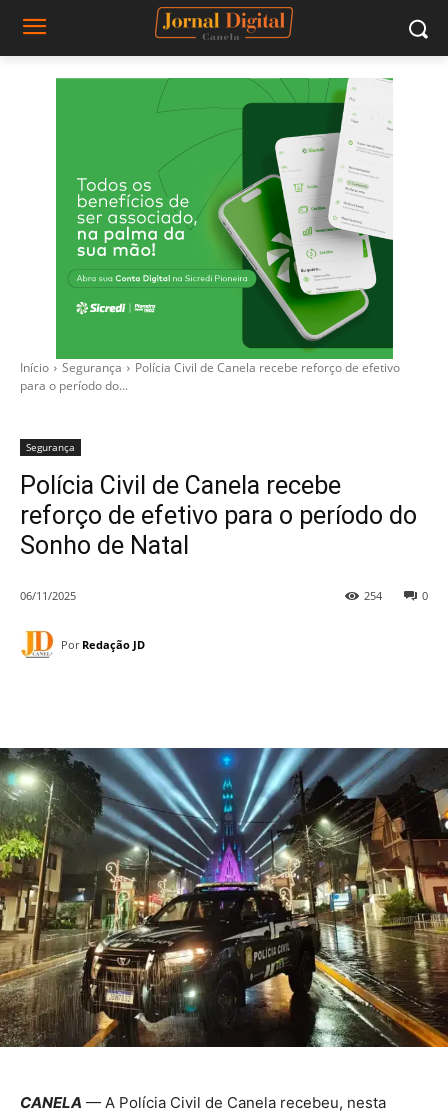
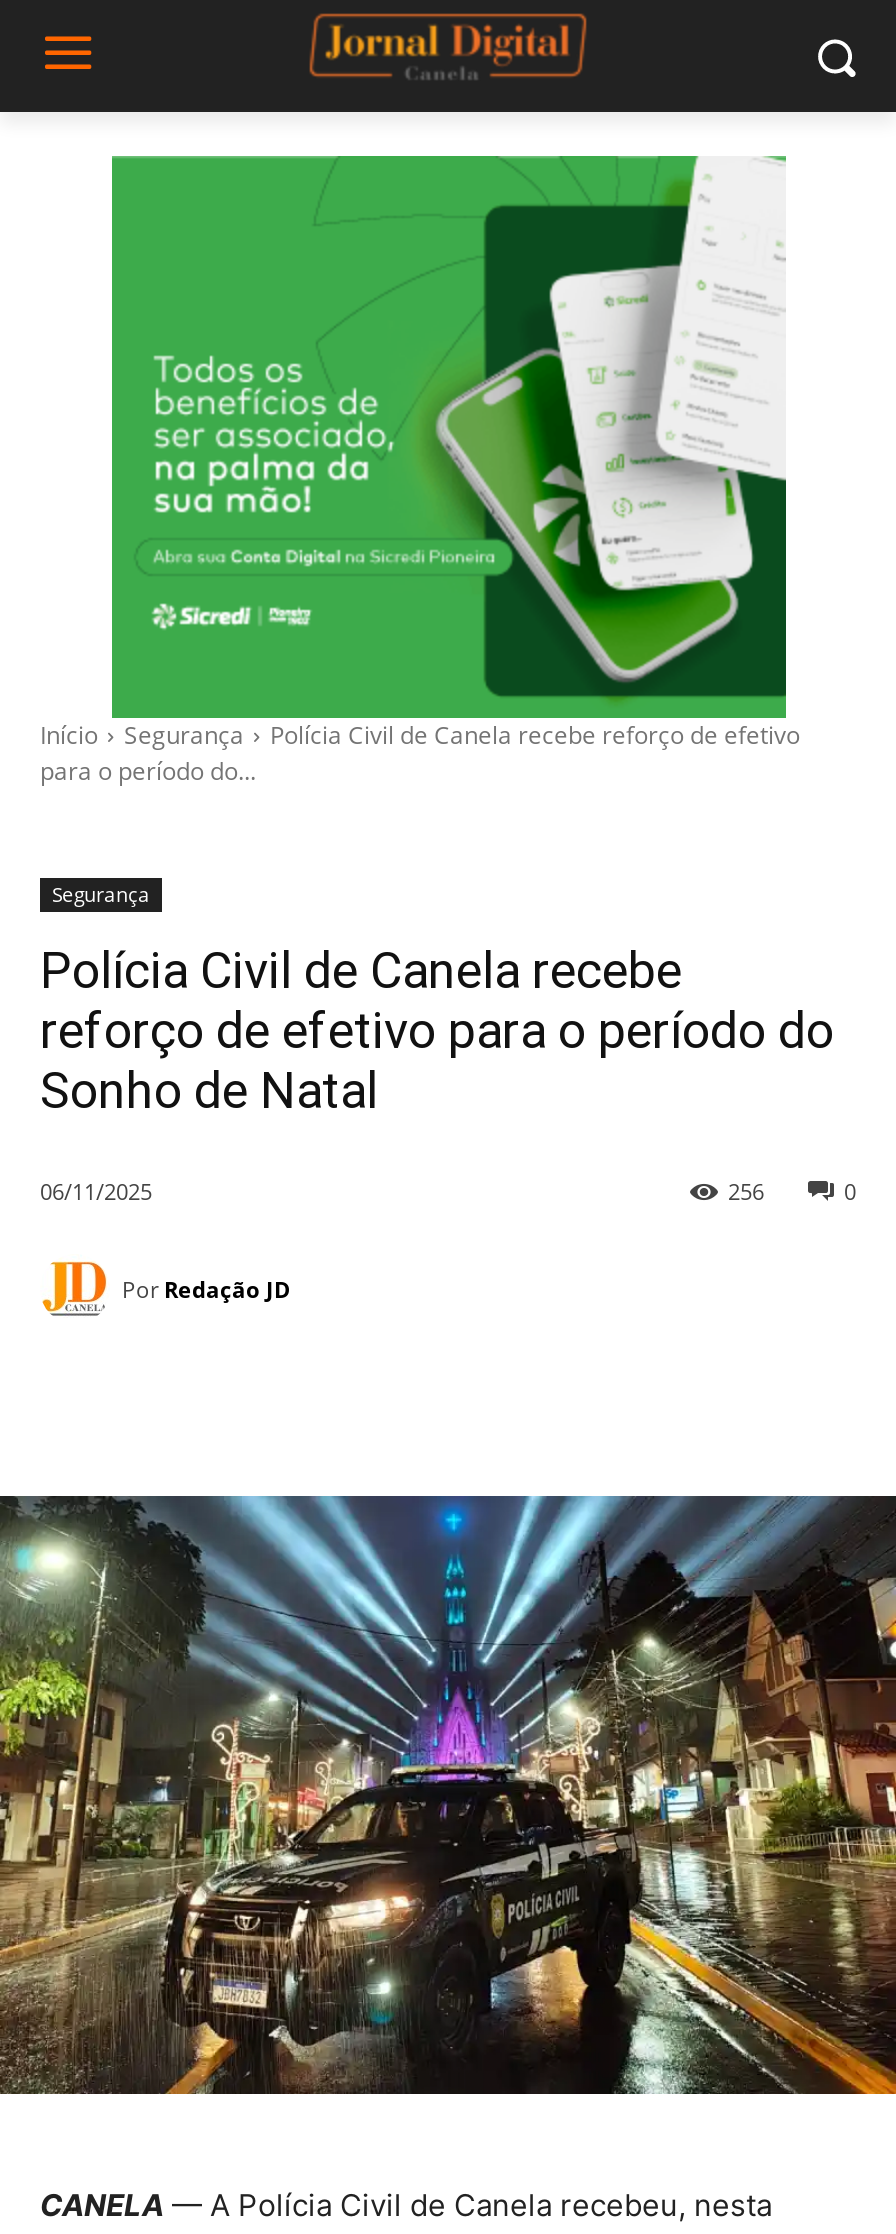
[364,588,382,603] 254 -> [728,1176,764,1206] 256

